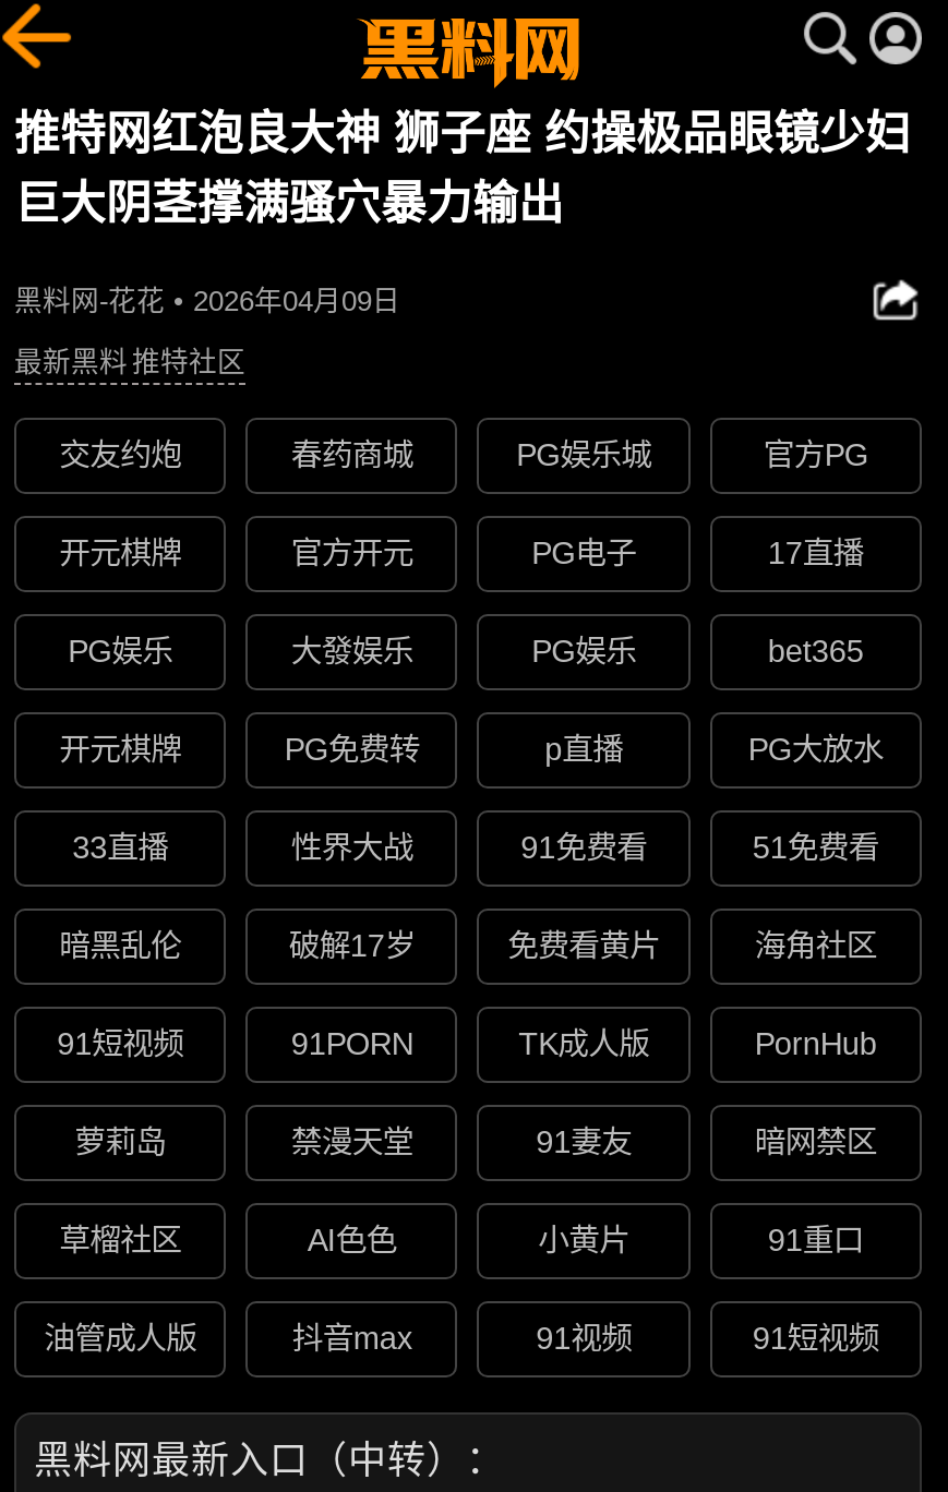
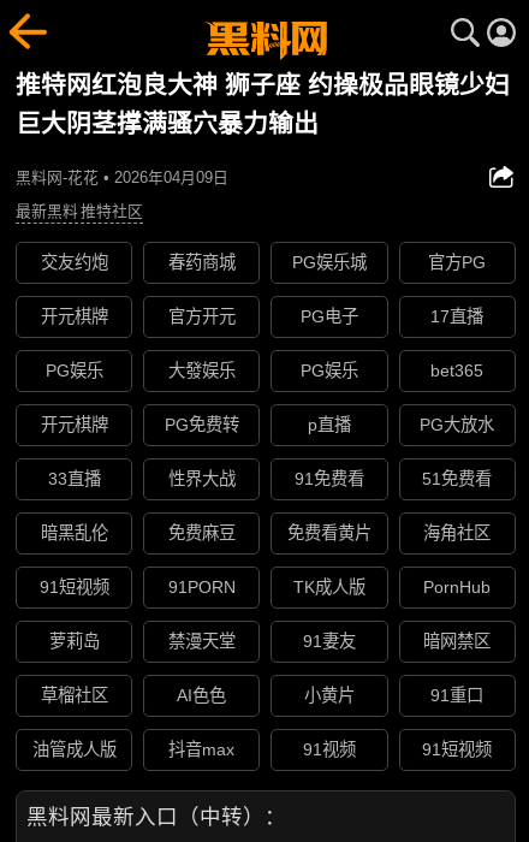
[289,929,415,964] 破解17岁 -> [168,524,235,543] 免费麻豆

